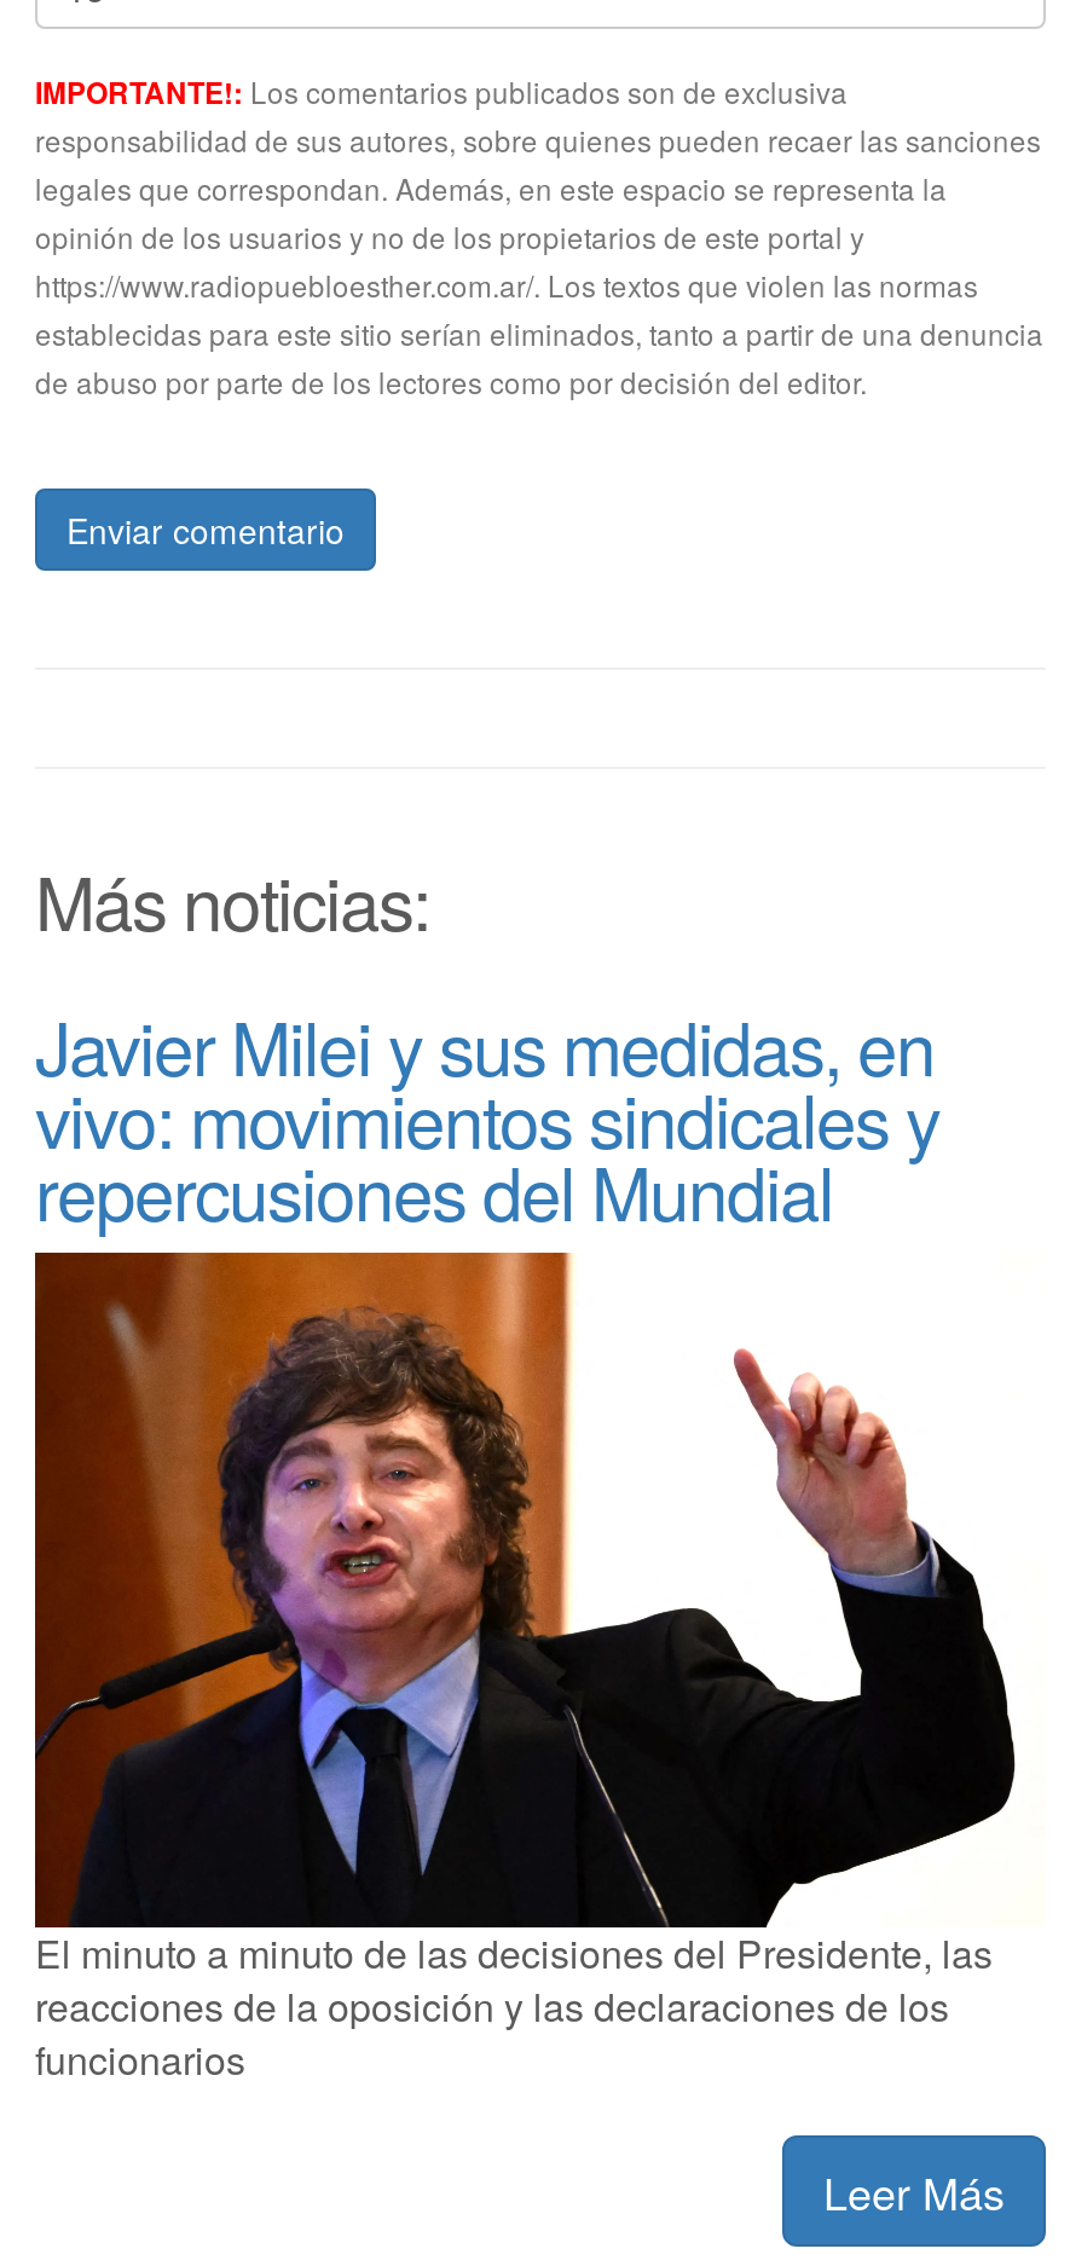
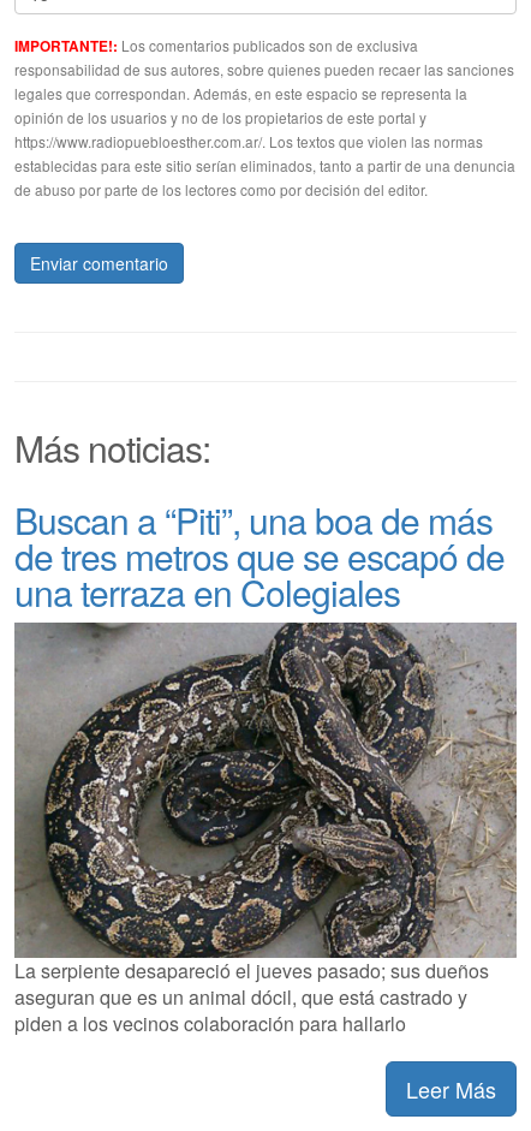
[35,994,939,1244] Javier Milei y sus medidas, en | vivo: movimientos sindicales y | repercusiones del Mundial -> [14,494,505,618] Buscan a “Piti”, una boa de más | de tres metros que se escapó de | una terraza en Colegiales
[33,1253,1046,2087] [image] | El minuto a minuto de las decisiones del Presidente, las | reacciones de la oposición y las declaraciones de los | funcionarios -> [13,621,518,1037] [image] | La serpiente desapareció el jueves pasado; sus dueños | aseguran que es un animal dócil, que está castrado y | piden a los vecinos colaboración para hallarlo

